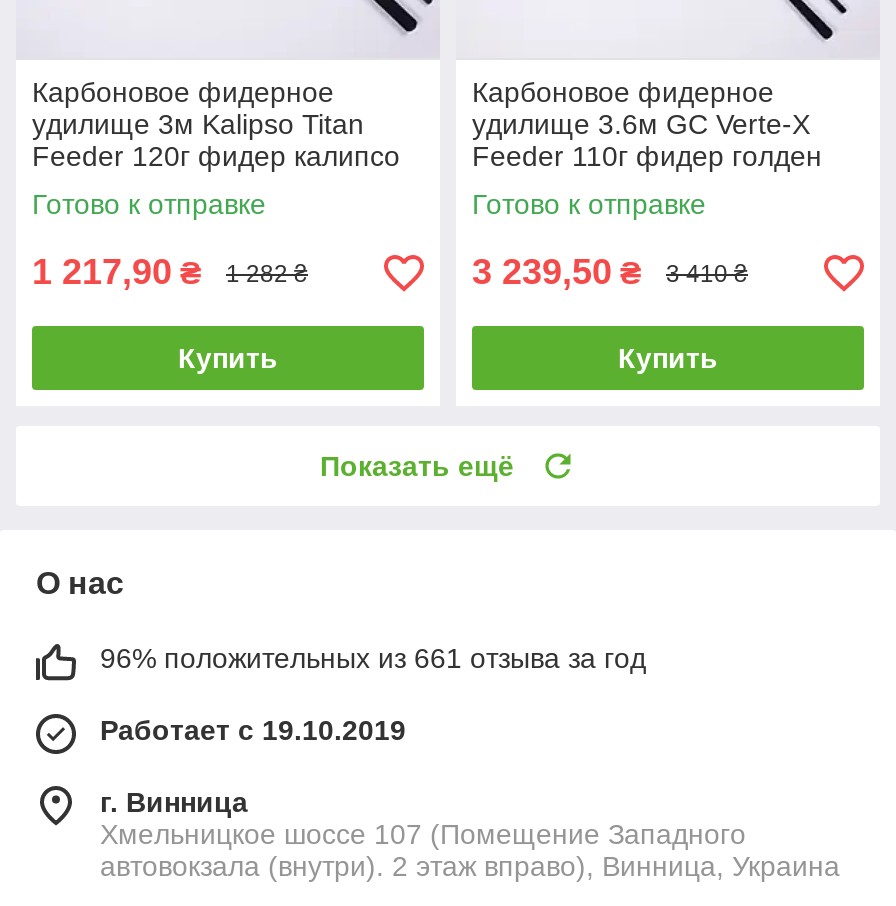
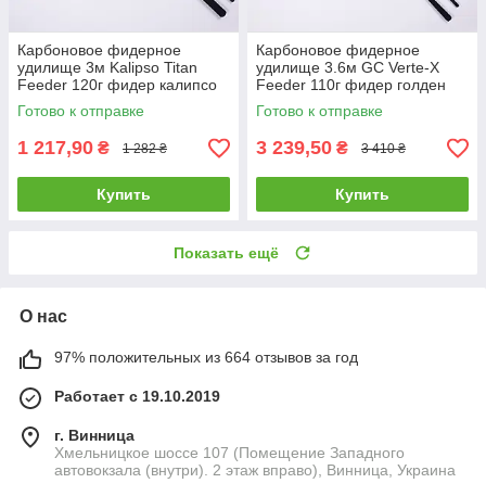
[100,642,646,674] 96% положительных из 661 отзыва за год -> [54,348,358,366] 97% положительных из 664 отзывов за год

